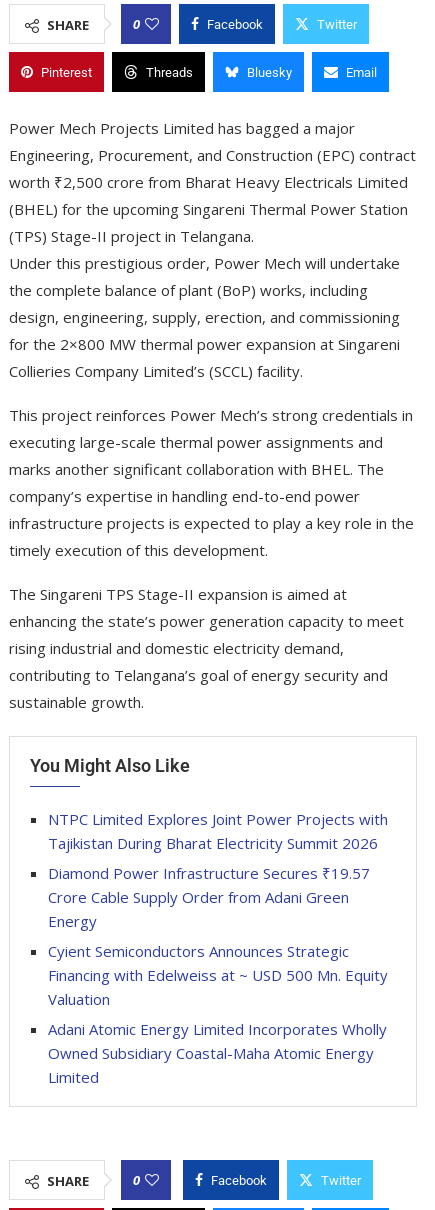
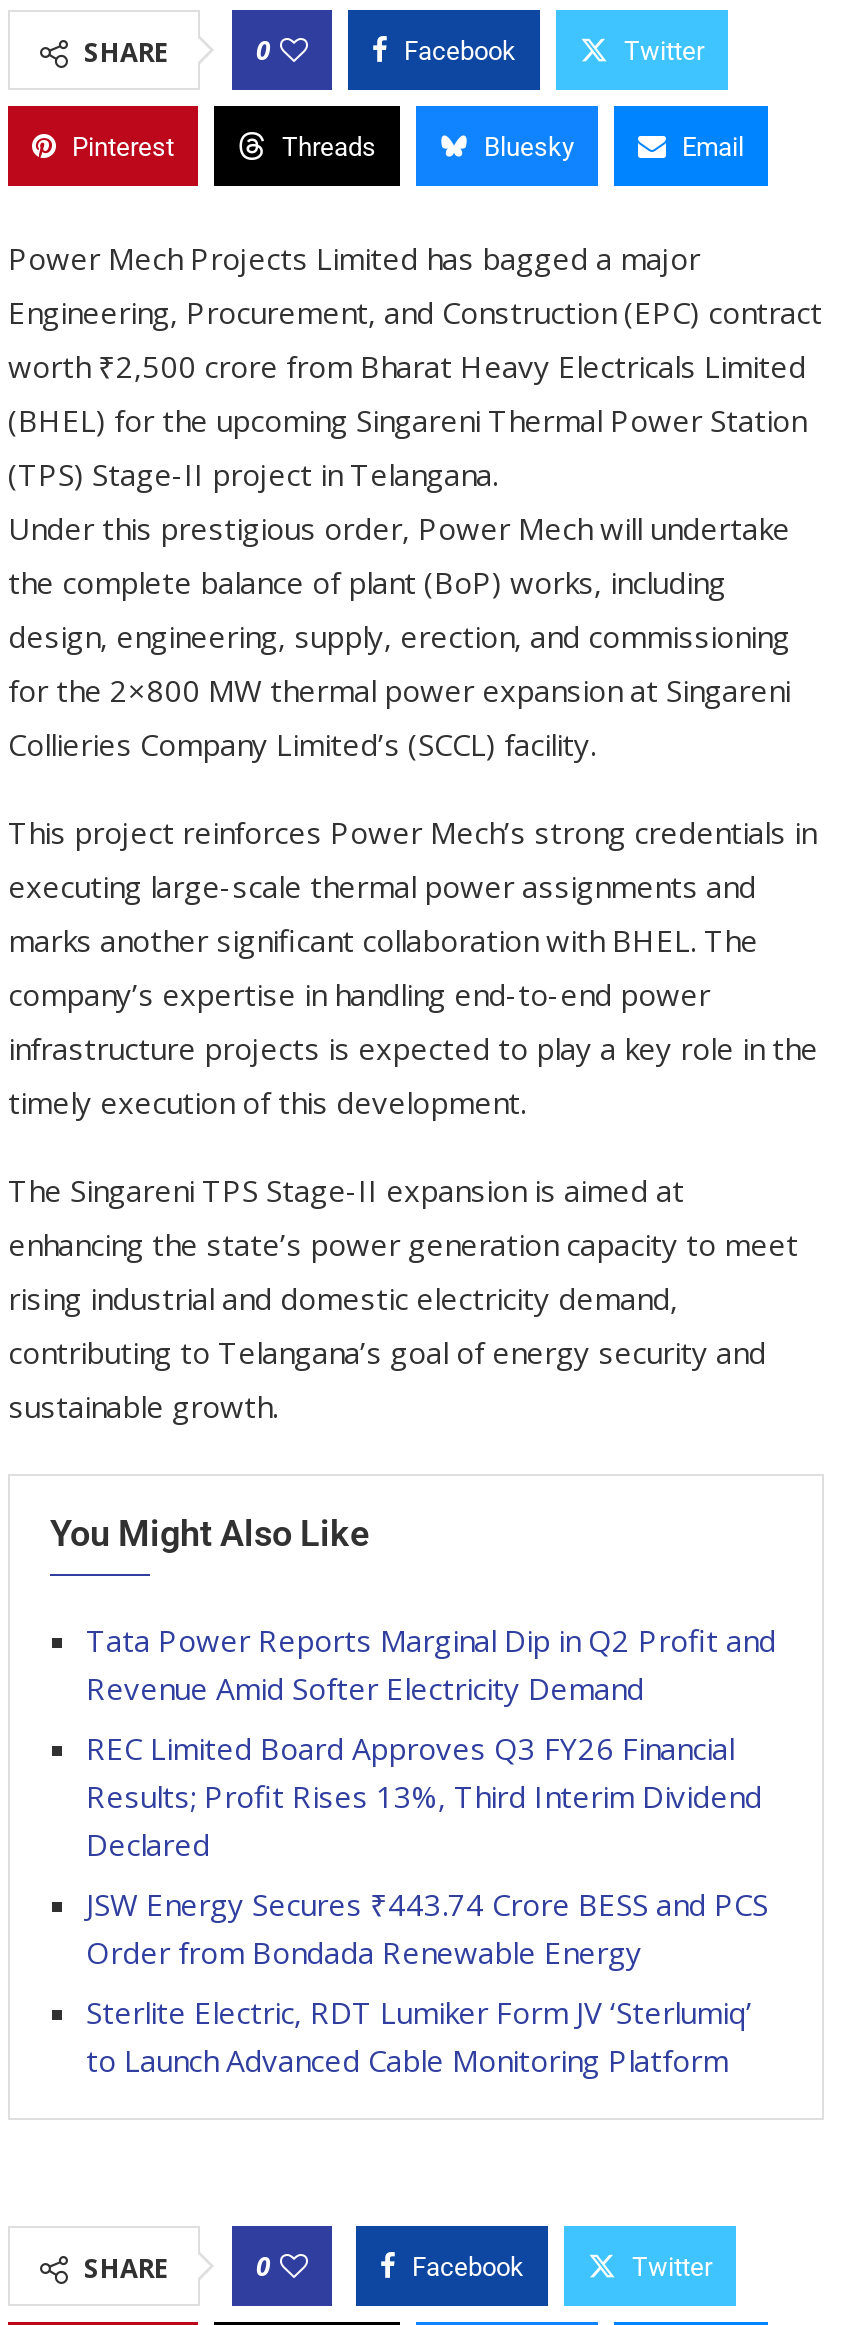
[48,809,388,853] NTPC Limited Explores Joint Power Projects with | Tajikistan During Bharat Electricity Summit 2026 -> [86,1620,776,1708] Tata Power Reports Marginal Dip in Q2 Profit and | Revenue Amid Softer Electricity Demand
[48,863,370,931] Diamond Power Infrastructure Secures ₹19.57 | Crore Cable Supply Order from Adani Green | Energy -> [86,1728,762,1864] REC Limited Board Approves Q3 FY26 Financial | Results; Profit Rises 13%, Third Interim Dividend | Declared
[48,941,388,1009] Cyient Semiconductors Announces Strategic | Financing with Edelweiss at ~ USD 500 Mn. Equity | Valuation -> [86,1884,768,1972] JSW Energy Secures ₹443.74 Crore BESS and PCS | Order from Bondada Renewable Energy
[48,1019,387,1087] Adani Atomic Energy Limited Incorporates Wholly | Owned Subsidiary Coastal-Maha Atomic Energy | Limited -> [86,1992,752,2080] Sterlite Electric, RDT Lumiker Form JV ‘Sterlumiq’ | to Launch Advanced Cable Monitoring Platform

